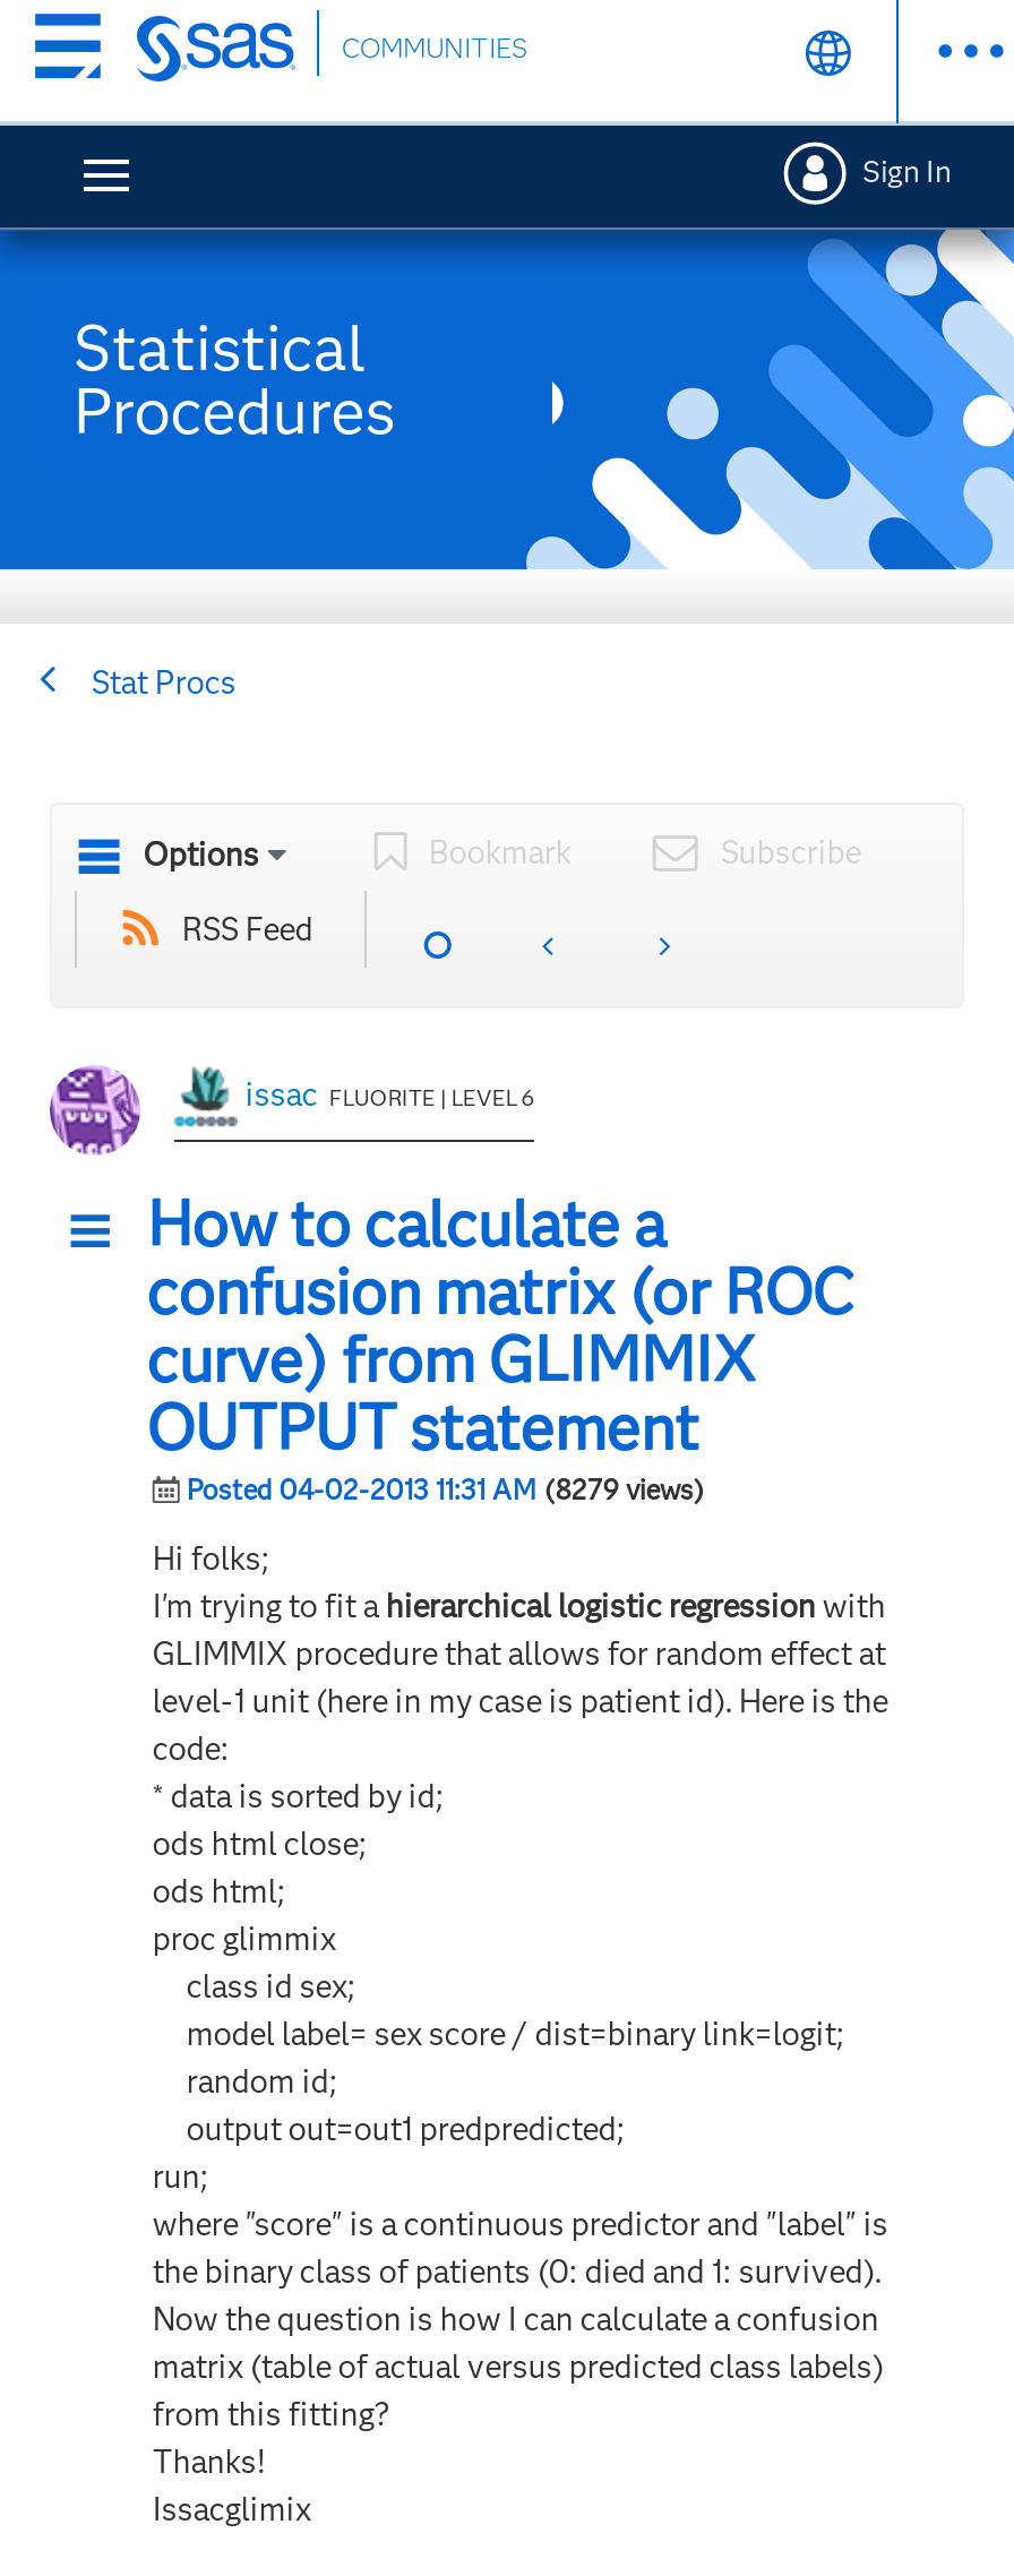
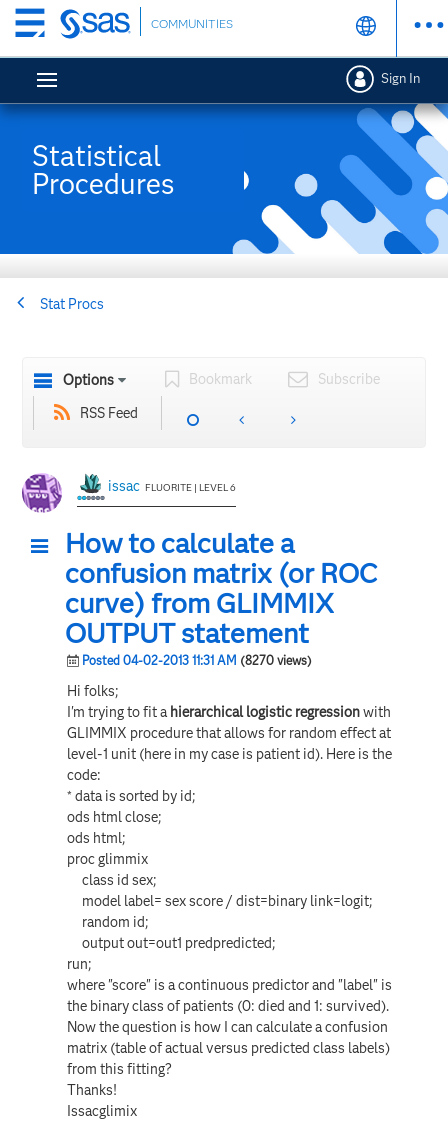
[187,1471,705,1505] Posted 04-02-2013 11:31 AM (8279 views) -> [82,652,312,667] Posted 04-02-2013 11:31 AM (8270 views)

